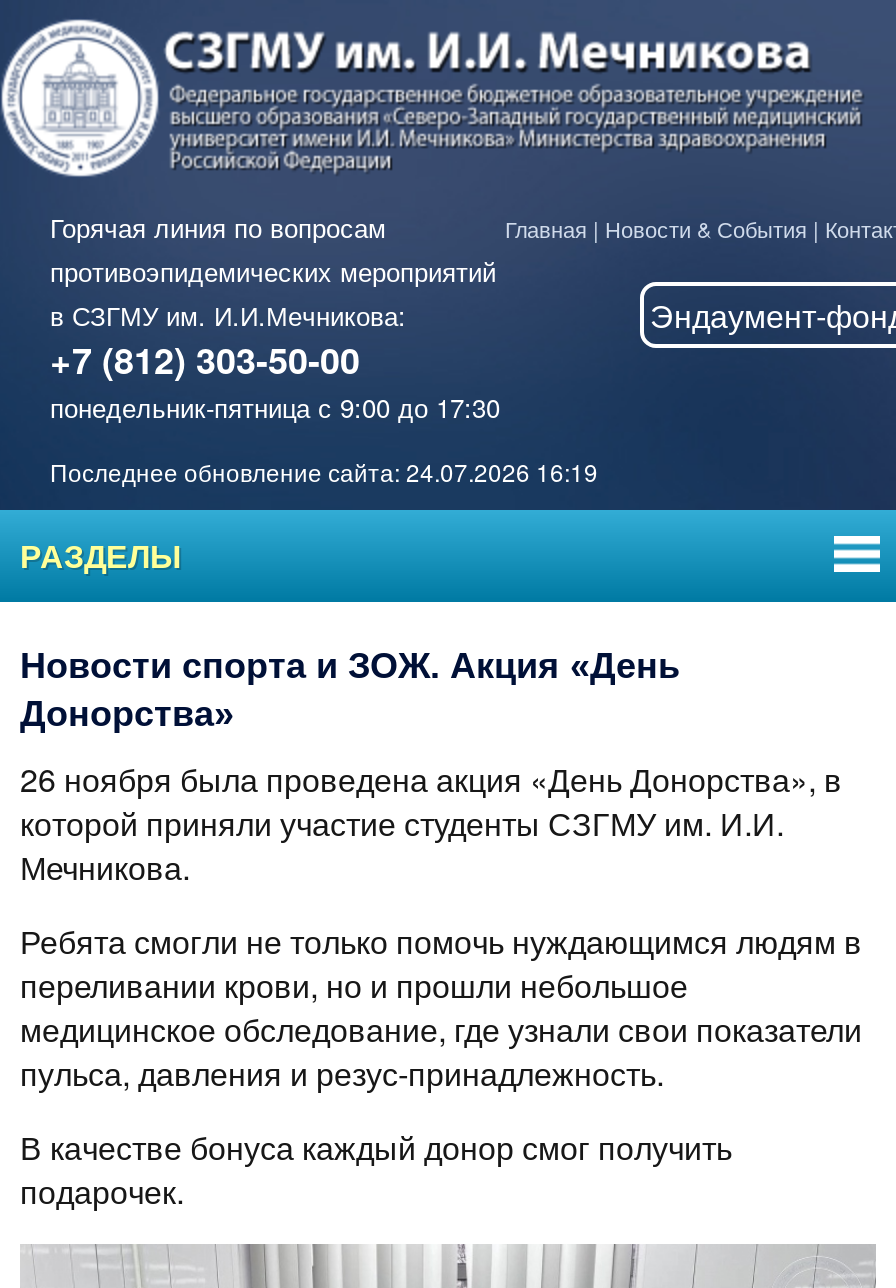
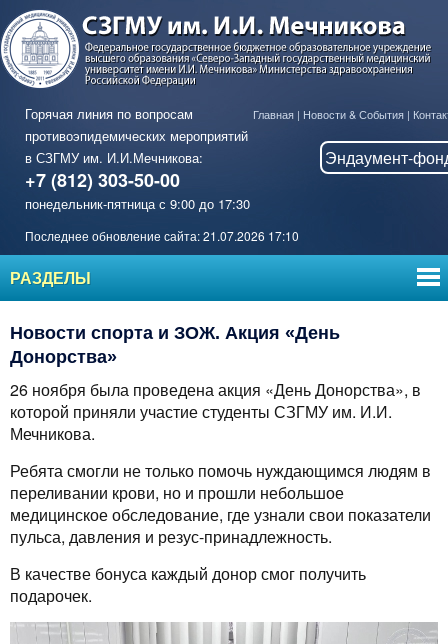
[50,454,598,488] Последнее обновление сайта: 24.07.2026 16:19 -> [25,227,299,244] Последнее обновление сайта: 21.07.2026 17:10

